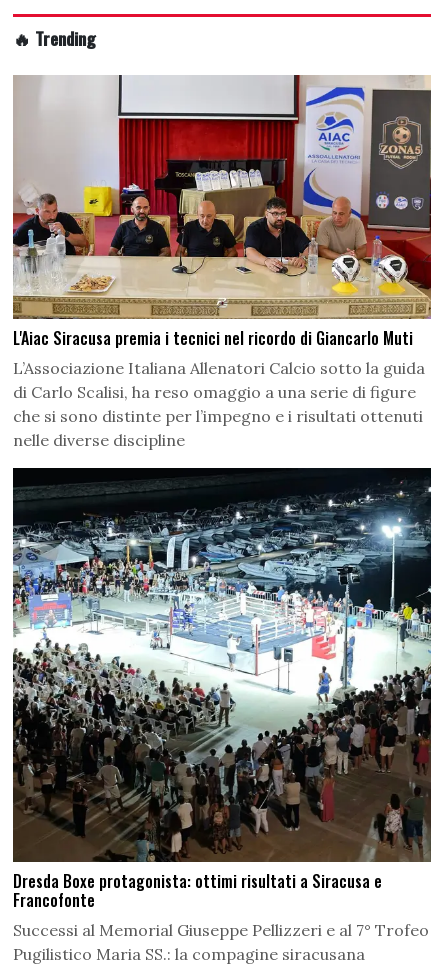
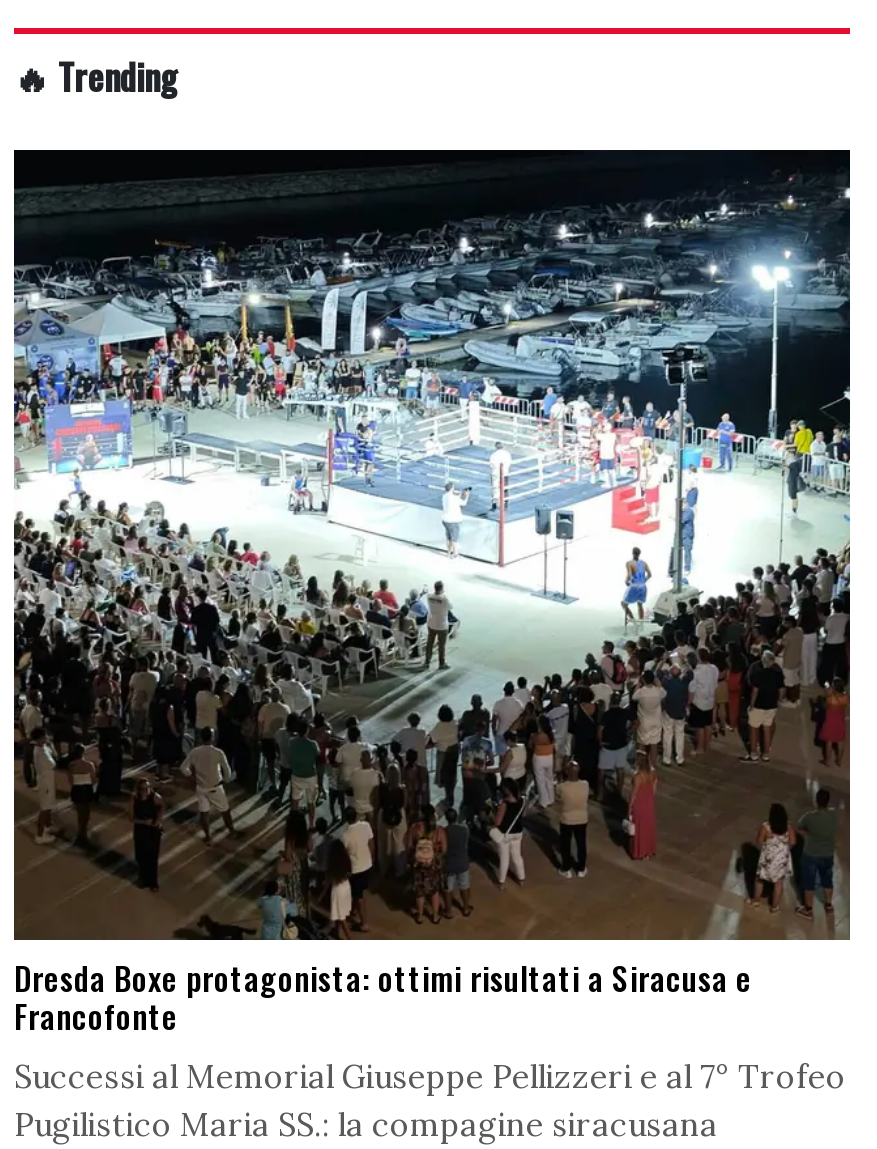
[12,74,432,450] [image] | L'Aiac Siracusa premia i tecnici nel ricordo di Giancarlo Muti | L’Associazione Italiana Allenatori Calcio sotto la guida | di Carlo Scalisi, ha reso omaggio a una serie di figure | che si sono distinte per l’impegno e i risultati ottenuti | nelle diverse discipline -> none

